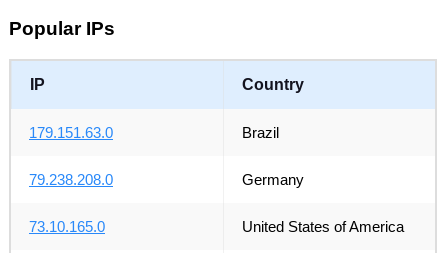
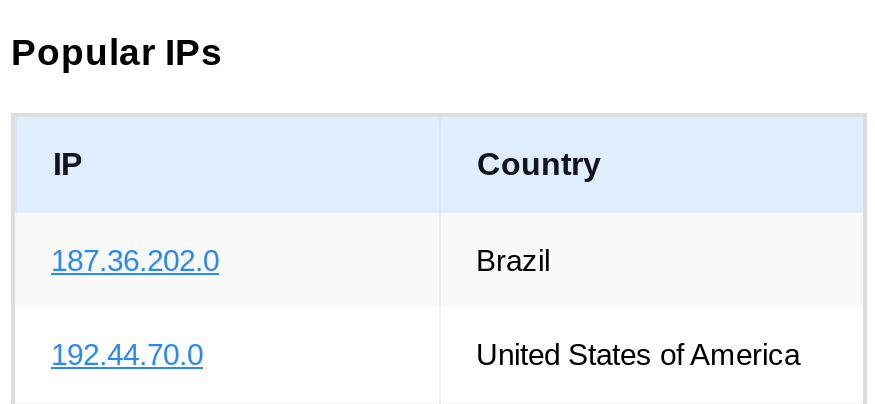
[29,124,113,141] 179.151.63.0 -> [51,243,219,277] 187.36.202.0
[29,171,303,235] 79.238.208.0 | Germany | 73.10.165.0 -> [51,337,203,371] 192.44.70.0

